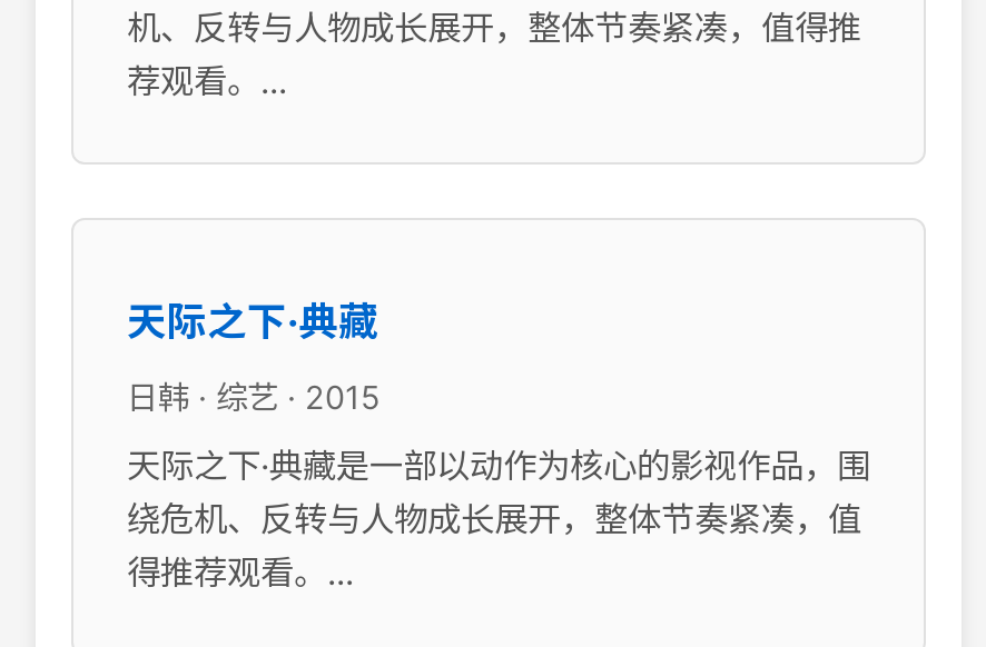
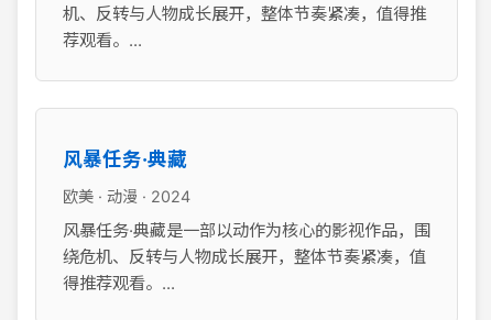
[127,298,378,345] 天际之下·典藏 -> [63,147,187,170] 风暴任务·典藏
[127,378,381,416] 日韩 · 综艺 · 2015 -> [63,187,190,206] 欧美 · 动漫 · 2024
[127,445,870,487] 天际之下·典藏是一部以动作为核心的影视作品，围 -> [63,220,430,241] 风暴任务·典藏是一部以动作为核心的影视作品，围

